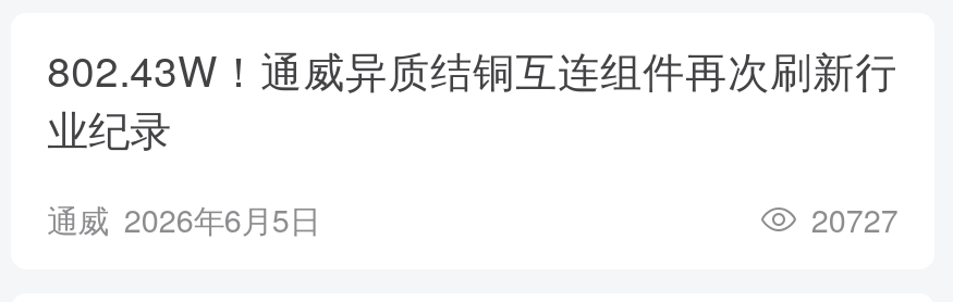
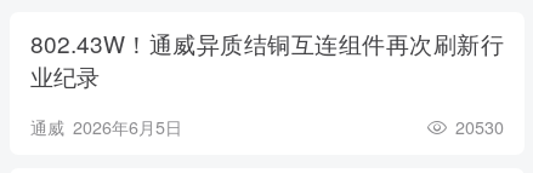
[811,198,898,242] 20727 -> [456,115,504,139] 20530

